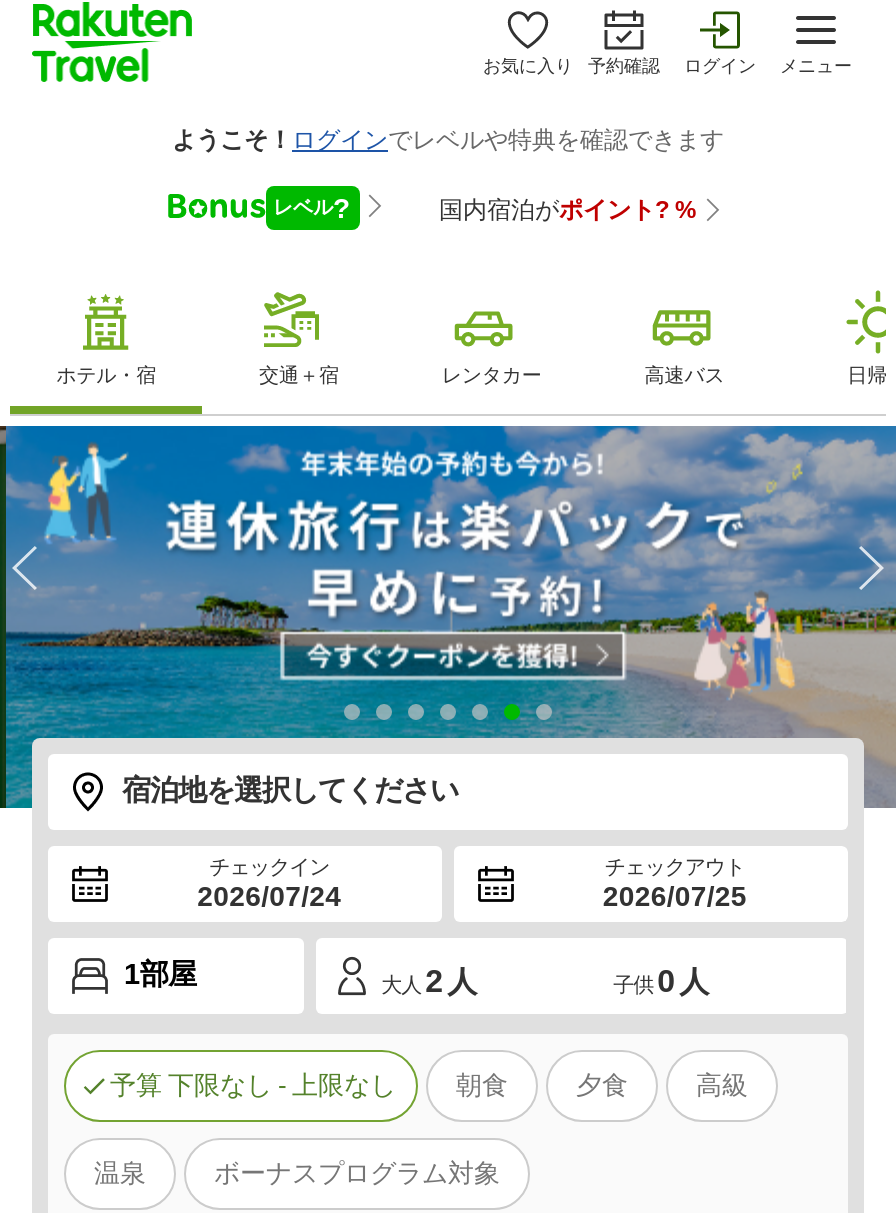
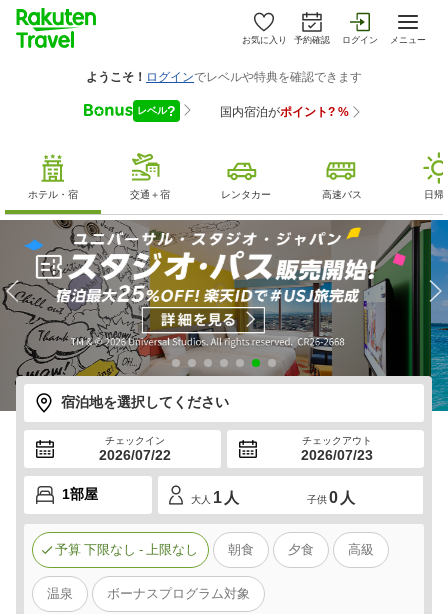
[6,424,890,912] [image] | 2026/07/24 -> [3,219,445,463] [image] | 2026/07/22
[603,880,747,912] 2026/07/25 -> [301,447,373,463] 2026/07/23
[381,964,477,998] 大人 2 人 -> [191,489,239,506] 大人 1 人

